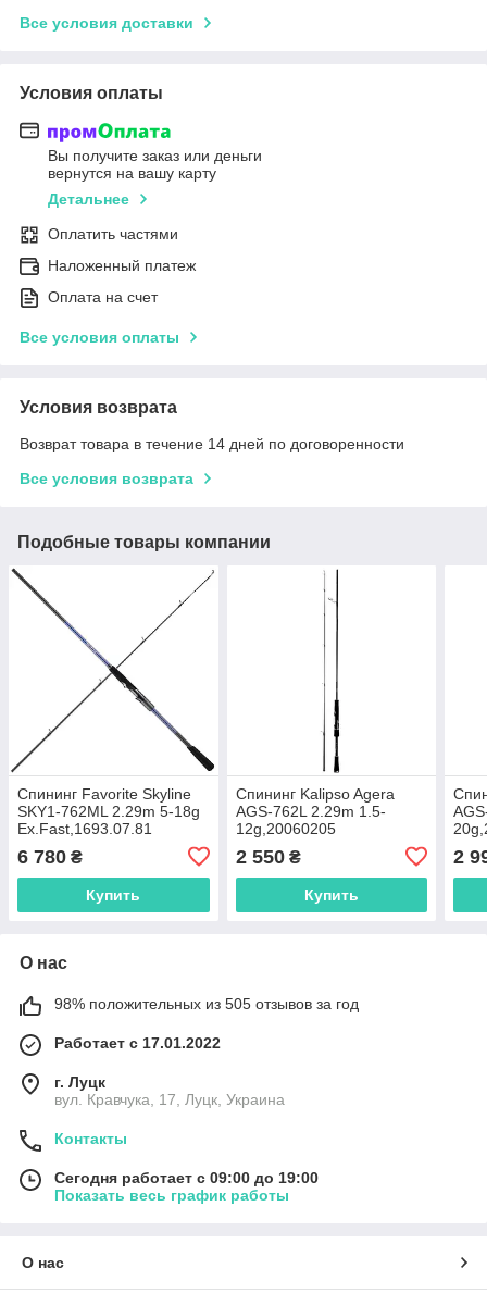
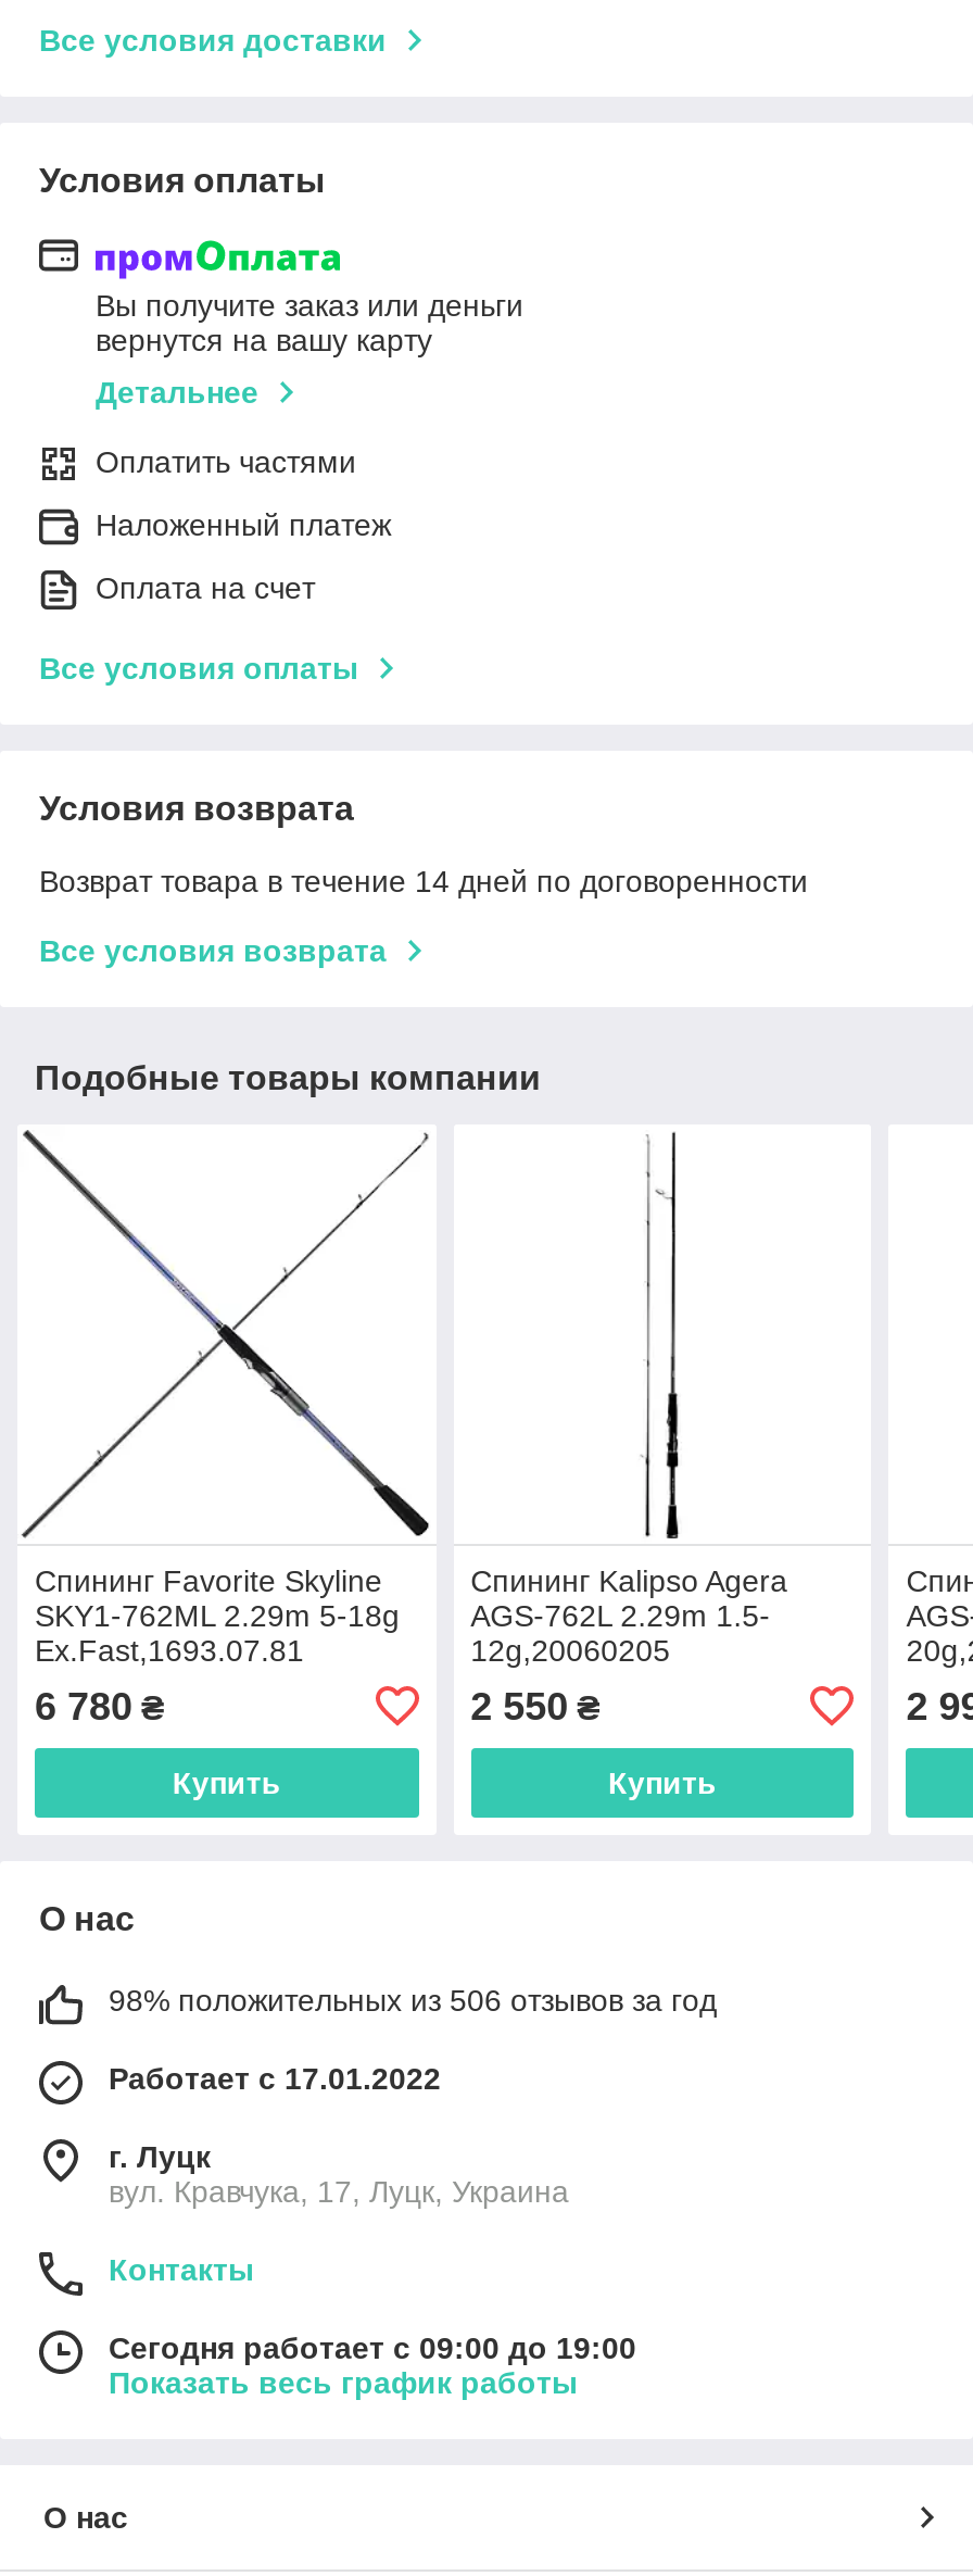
[54,995,359,1012] 98% положительных из 505 отзывов за год -> [109,1982,717,2017] 98% положительных из 506 отзывов за год

